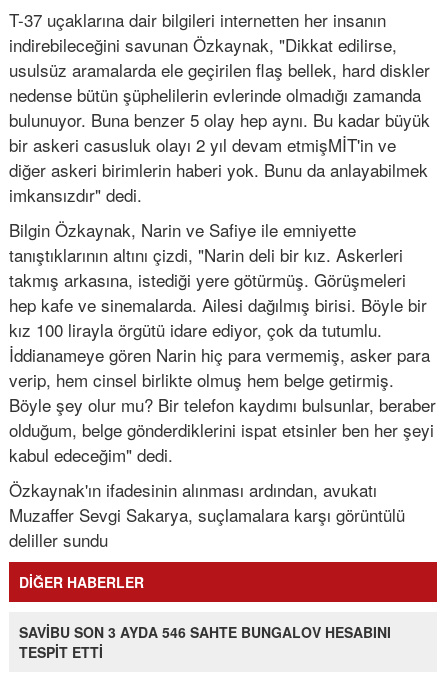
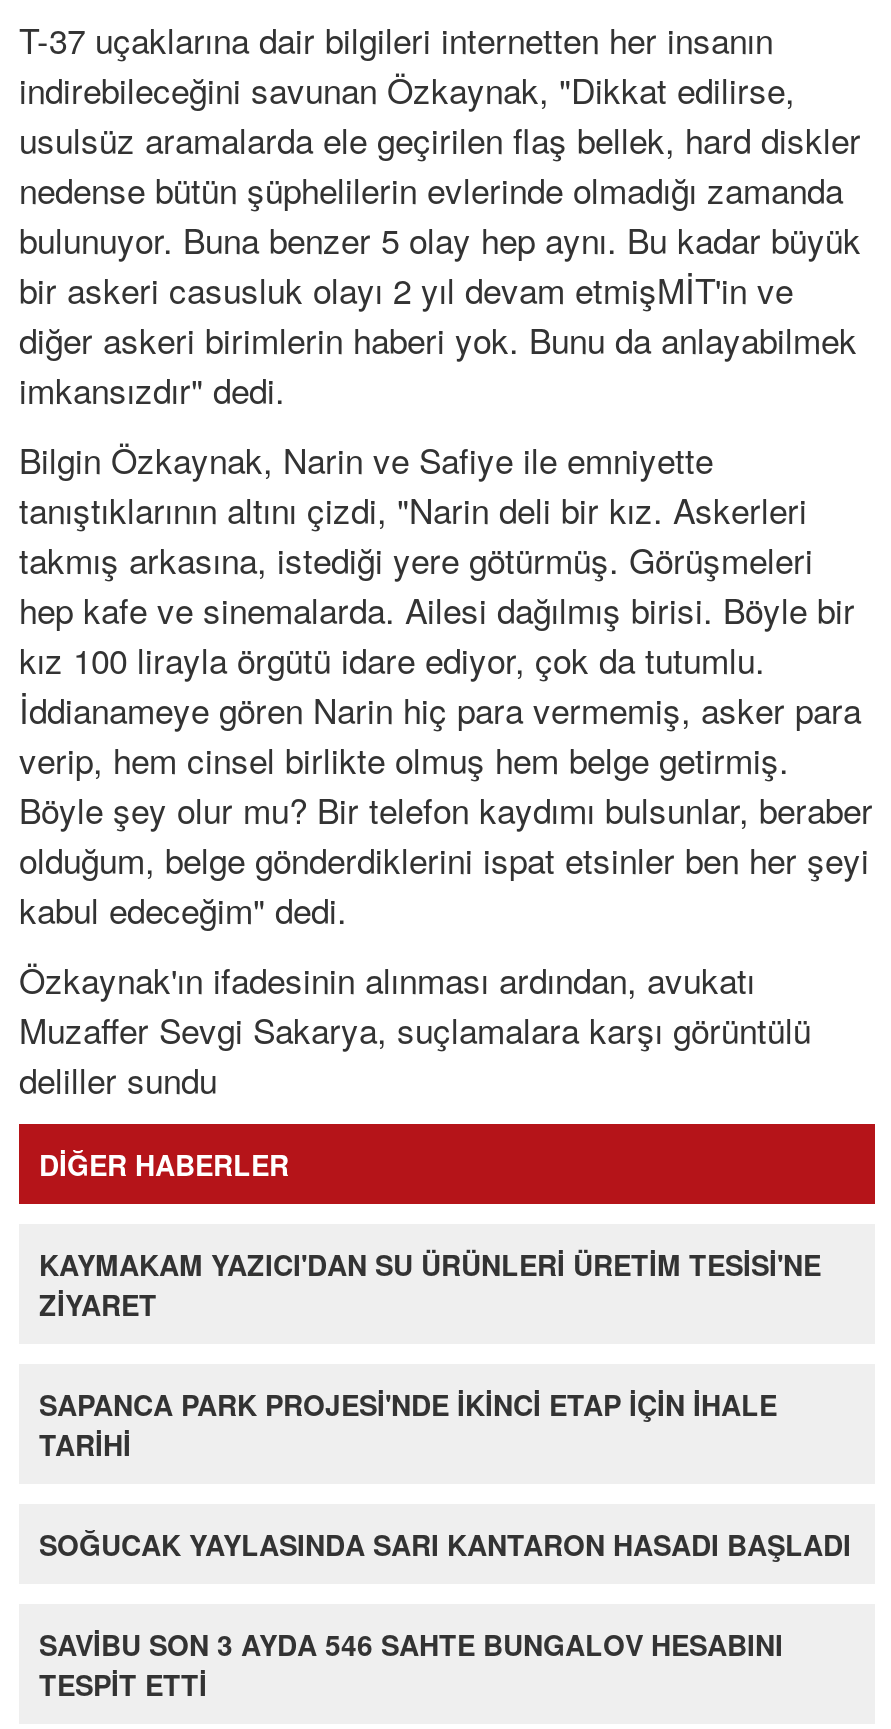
none -> [39,1244,851,1564] KAYMAKAM YAZICI'DAN SU ÜRÜNLERİ ÜRETİM TESİSİ'NE | ZİYARET | SAPANCA PARK PROJESİ'NDE İKİNCİ ETAP İÇİN İHALE | TARİHİ | SOĞUCAK YAYLASINDA SARI KANTARON HASADI BAŞLADI

